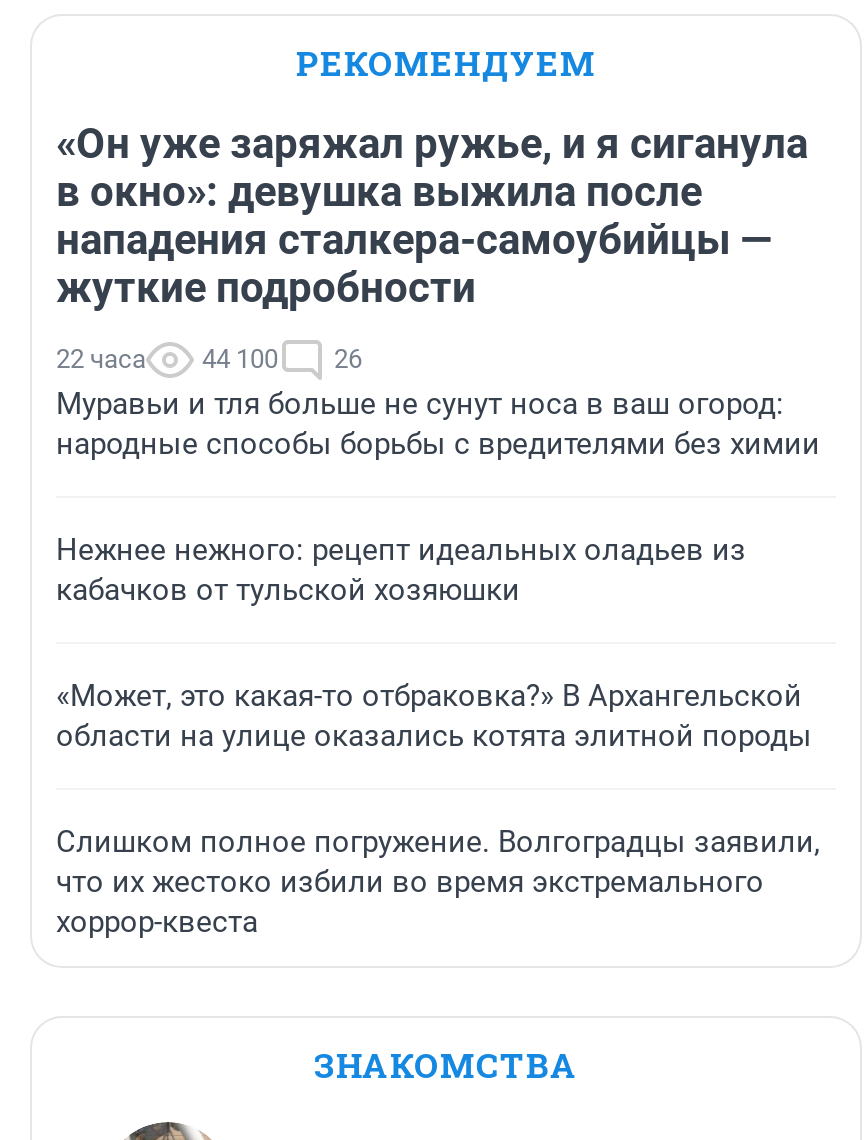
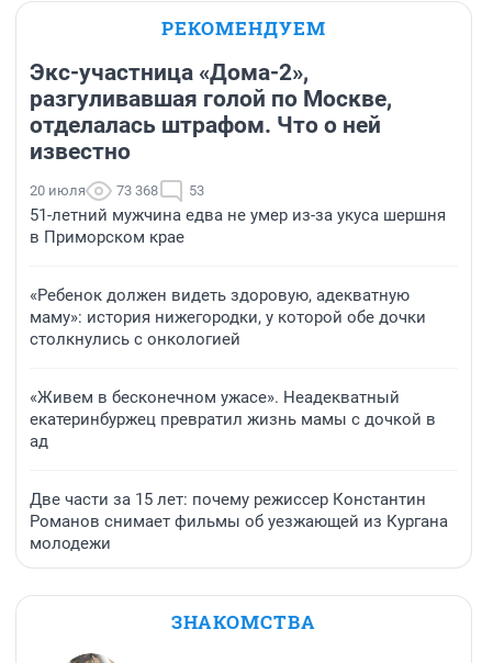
[56,120,808,312] «Он уже заряжал ружье, и я сиганула | в окно»: девушка выжила после | нападения сталкера-самоубийцы — | жуткие подробности -> [30,59,392,165] Экс-участница «Дома-2», | разгуливавшая голой по Москве, | отделалась штрафом. Что о ней | известно
[56,344,820,462] 22 часа | 44 100 | 26 | Муравьи и тля больше не сунут носа в ваш огород: | народные способы борьбы с вредителями без химии -> [30,182,446,247] 20 июля | 73 368 | 53 | 51-летний мужчина едва не умер из-за укуса шершня | в Приморском крае
[56,532,746,608] Нежнее нежного: рецепт идеальных оладьев из | кабачков от тульской хозяюшки -> [30,286,426,349] «Ребенок должен видеть здоровую, адекватную | маму»: история нижегородки, у которой обе дочки | столкнулись с онкологией
[56,678,812,754] «Может, это какая-то отбраковка?» В Архангельской | области на улице оказались котята элитной породы -> [30,388,436,451] «Живем в бесконечном ужасе». Неадекватный | екатеринбуржец превратил жизнь мамы с дочкой в | ад
[56,824,820,940] Слишком полное погружение. Волгоградцы заявили, | что их жестоко избили во время экстремального | хоррор-квеста -> [30,490,448,553] Две части за 15 лет: почему режиссер Константин | Романов снимает фильмы об уезжающей из Кургана | молодежи

